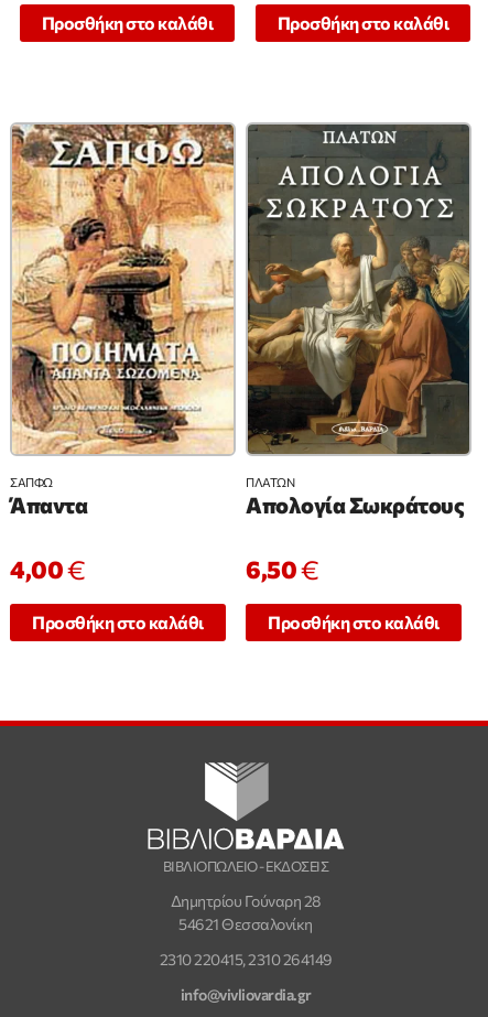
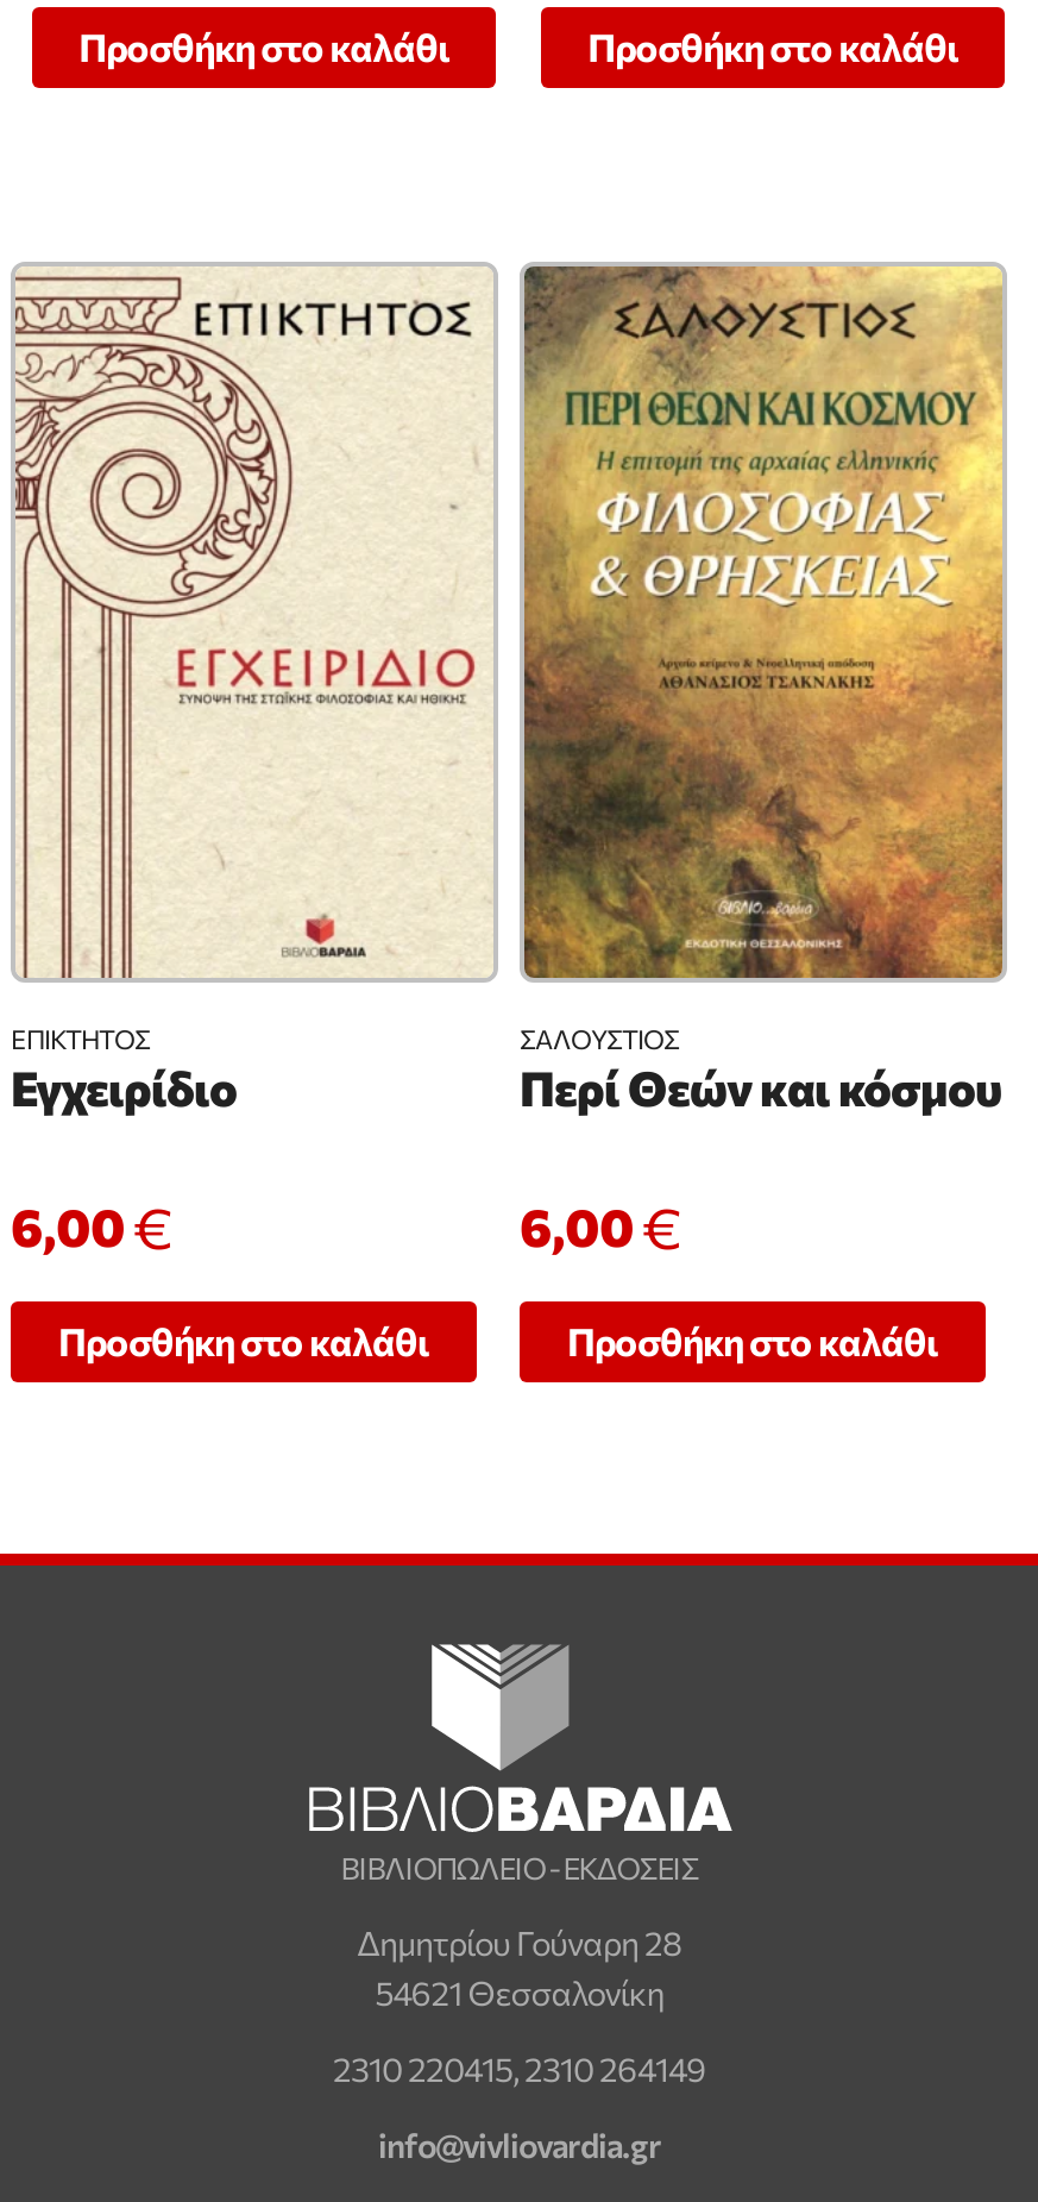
[10,123,235,518] [image] | ΣΑΠΦΩ | Άπαντα -> [11,266,493,1117] [image] | ΕΠΙΚΤΗΤΟΣ | Εγχειρίδιο
[246,123,470,518] [image] | ΠΛΑΤΩΝ | Απολογία Σωκράτους -> [520,264,1005,1117] [image] | ΣΑΛΟΥΣΤΙΟΣ | Περί Θεών και κόσμου
[10,553,85,585] 4,00€ -> [11,1193,172,1262] 6,00€
[246,553,318,585] 6,50€ -> [520,1193,681,1262] 6,00€

